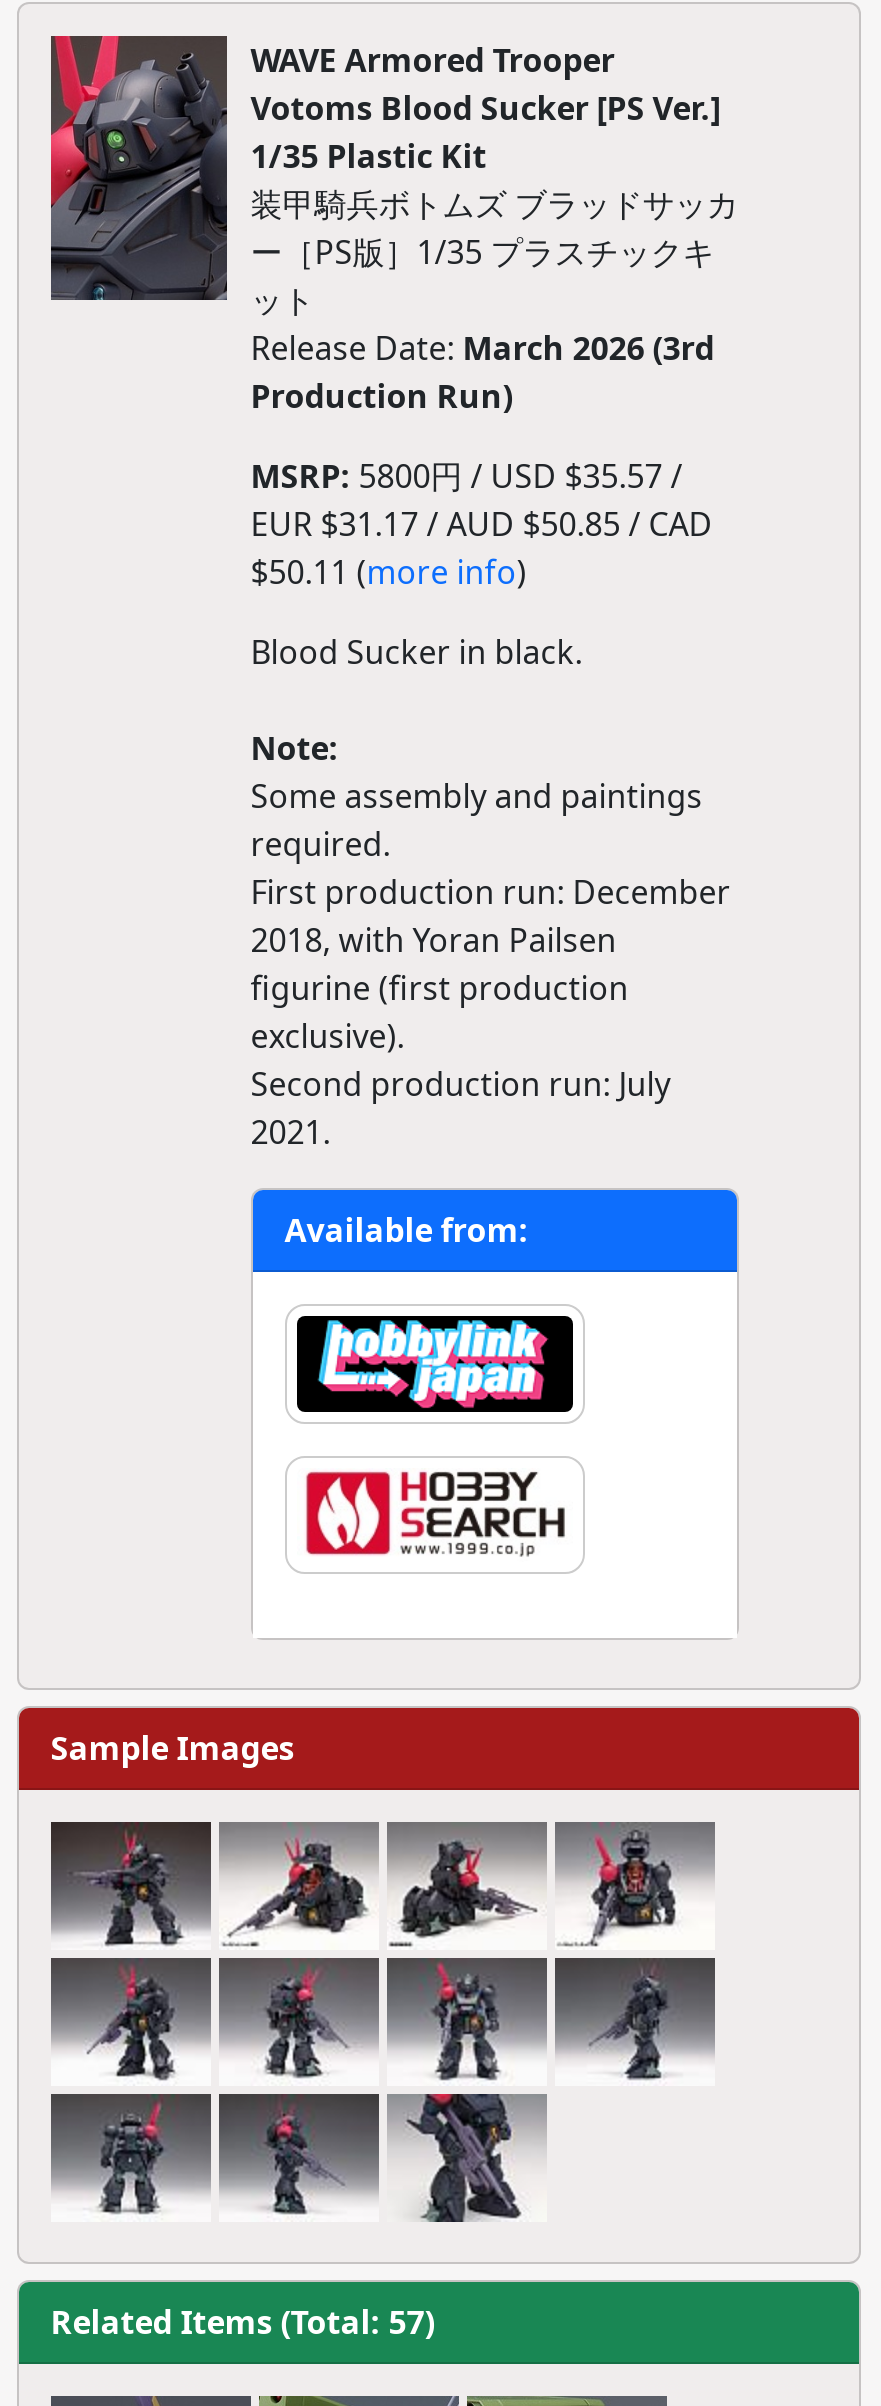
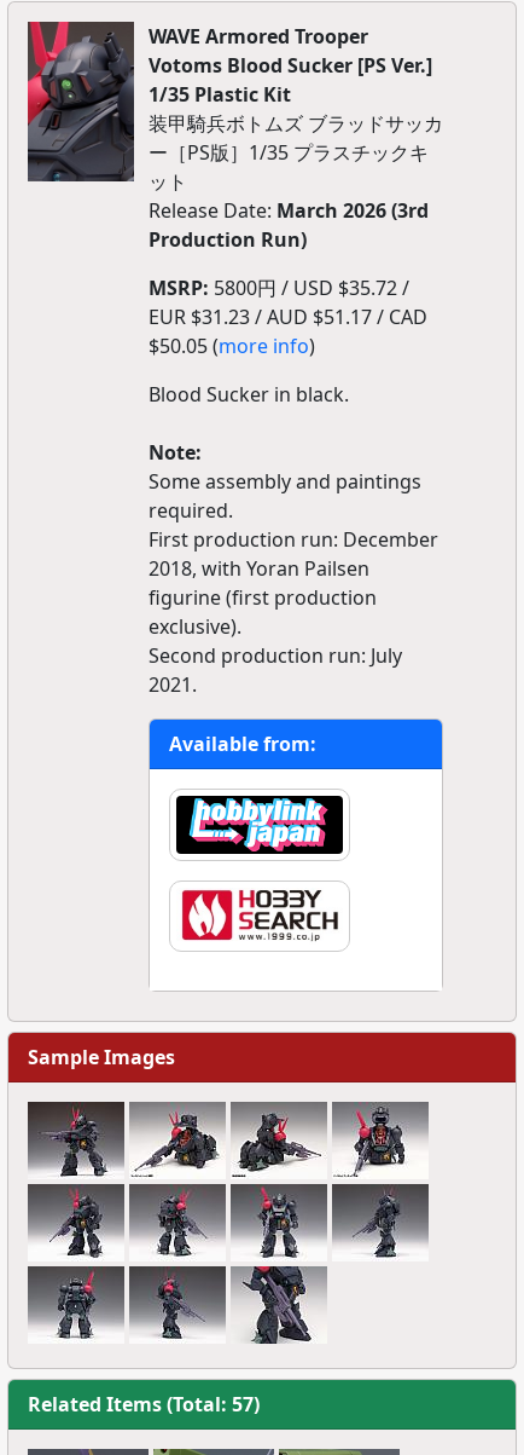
[251,454,683,498] MSRP: 5800円 / USD $35.57 / -> [148,275,409,301] MSRP: 5800円 / USD $35.72 /
[251,502,713,546] EUR $31.17 / AUD $50.85 / CAD -> [148,304,427,330] EUR $31.23 / AUD $51.17 / CAD
[251,550,527,594] $50.11 (more info) -> [148,333,315,359] $50.05 (more info)

